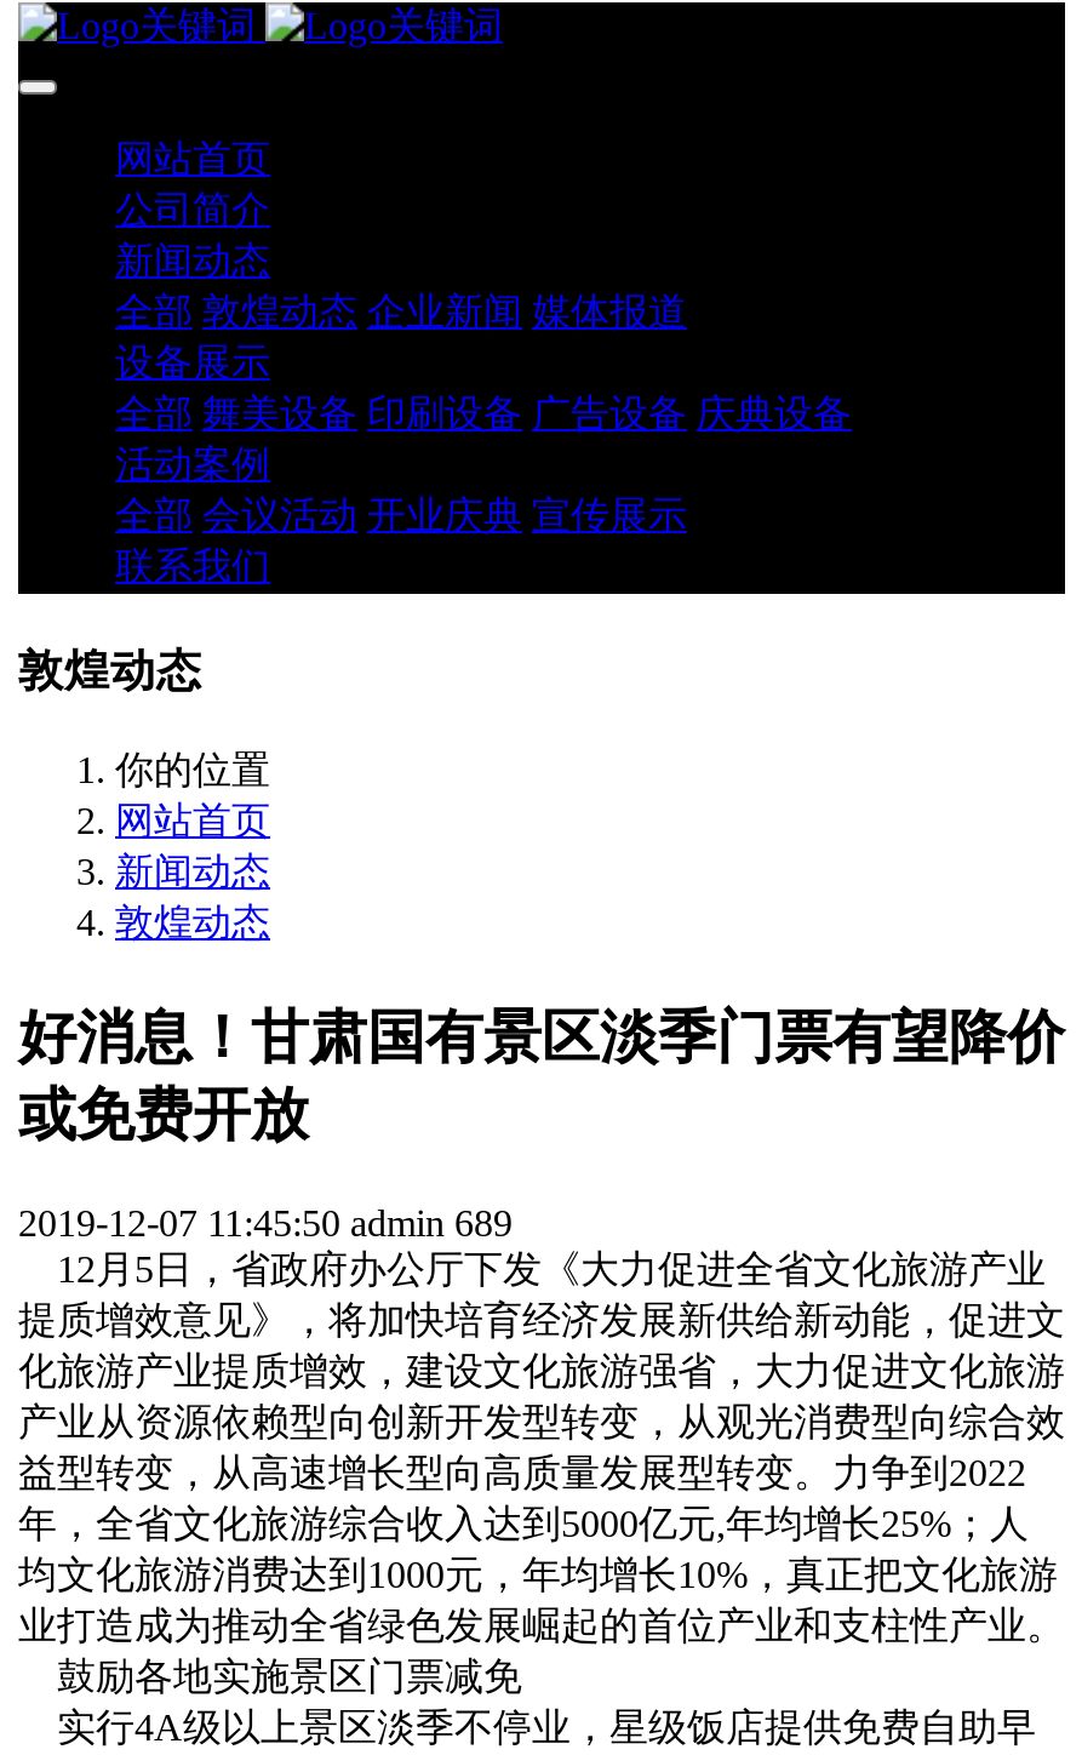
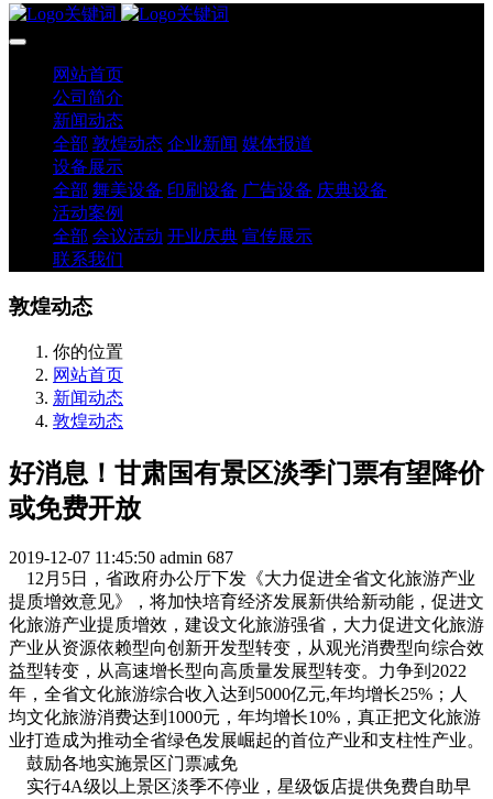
[18,1203,513,1244] 2019-12-07 11:45:50 admin 689 -> [9,548,233,567] 2019-12-07 11:45:50 admin 687

